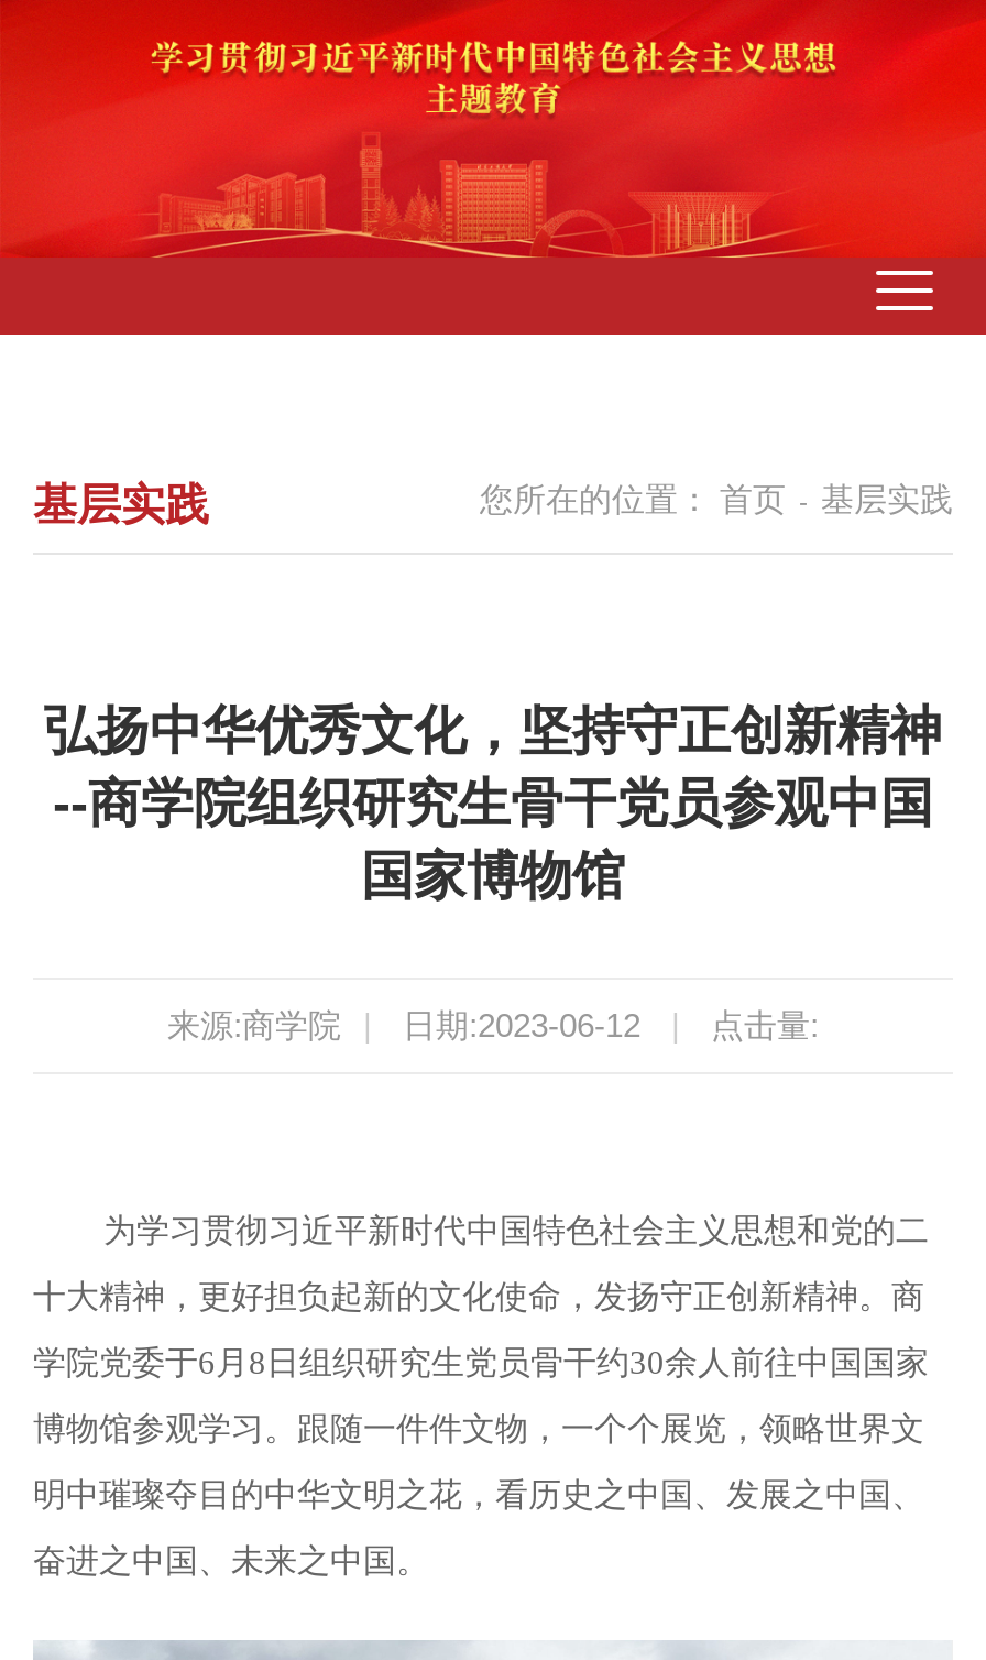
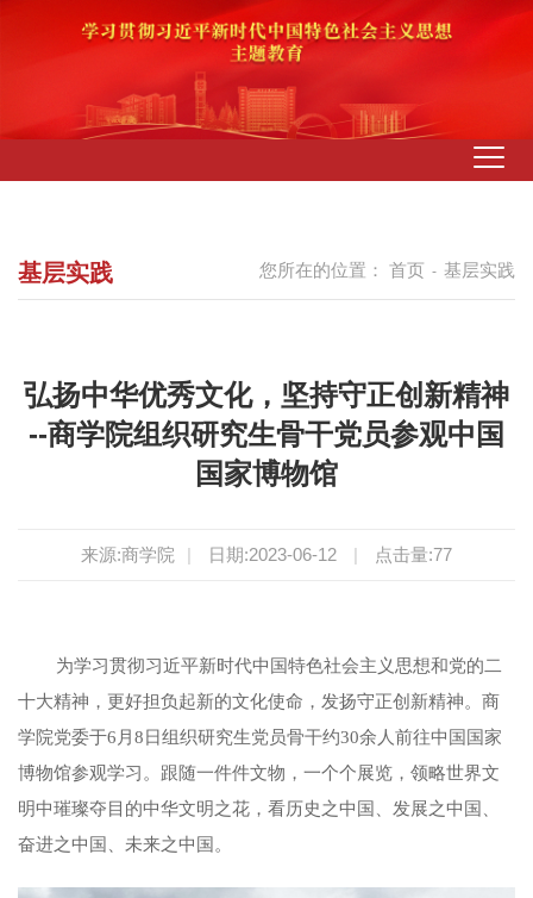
[711,1005,819,1043] 点击量: -> [375,544,452,564] 点击量:77

